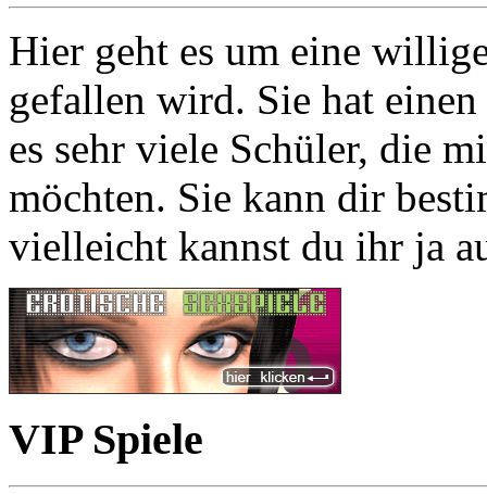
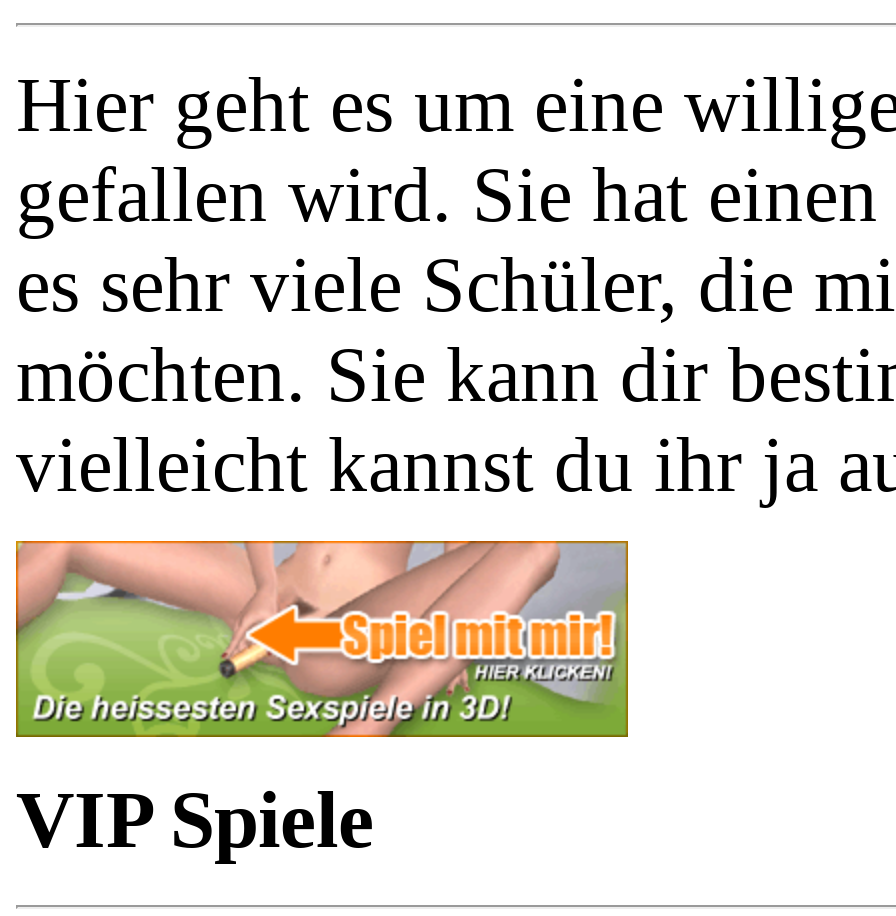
[8,287,341,395] [image] -> [14,539,630,739] [image]

